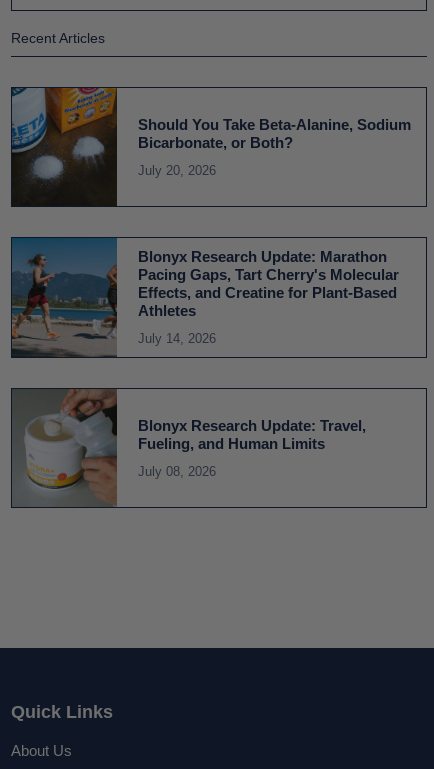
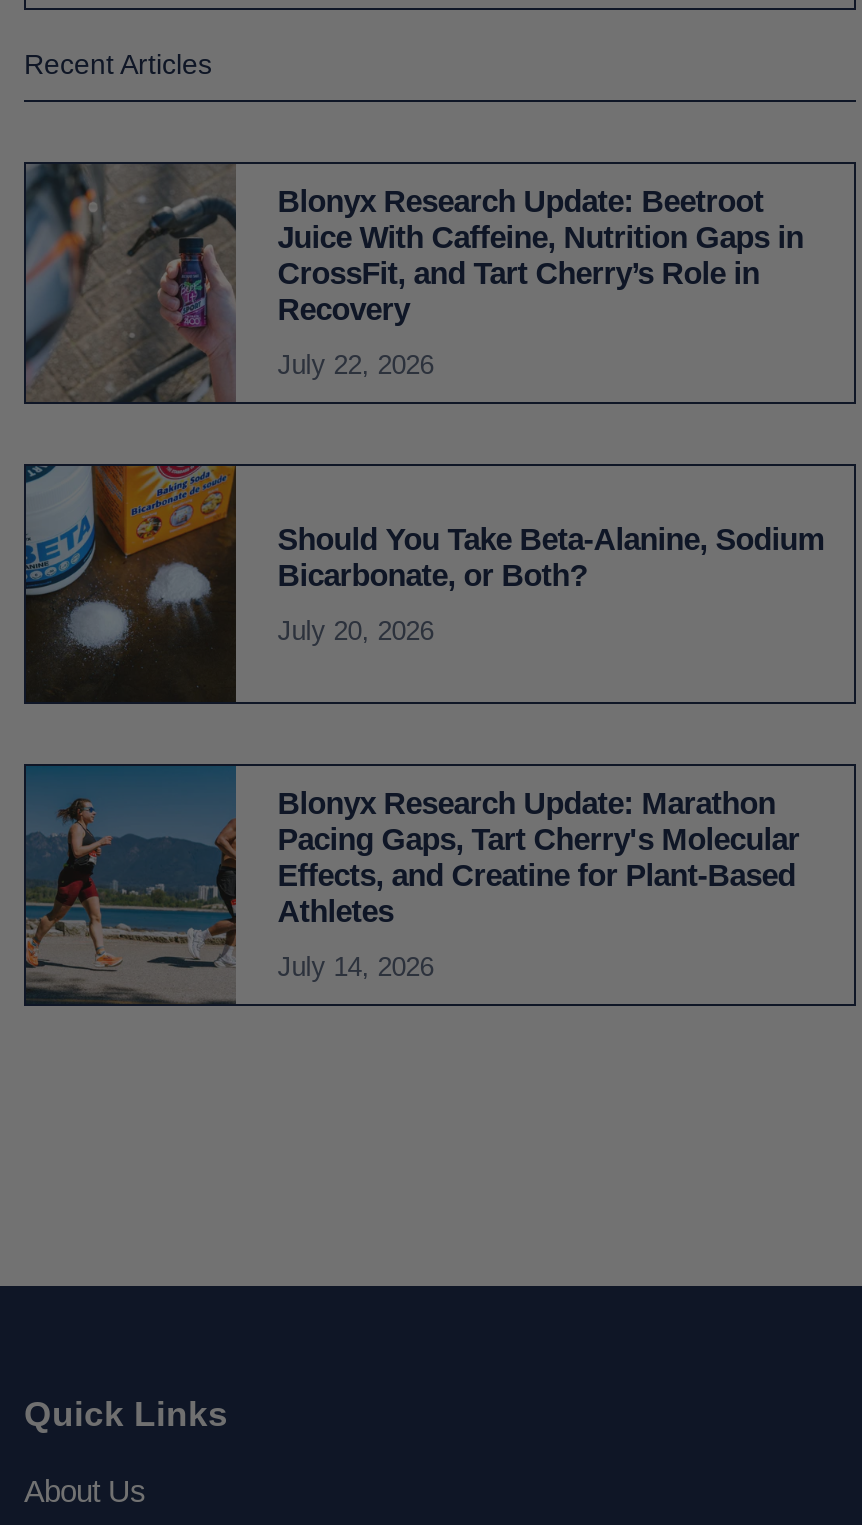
none -> [24,162,803,404] [image] | Blonyx Research Update: Beetroot | Juice With Caffeine, Nutrition Gaps in | CrossFit, and Tart Cherry’s Role in | Recovery | July 22, 2026
moved [10,86,411,346] -> [22,462,823,982]: [image] | Should You Take Beta-Alanine, Sodium | Bicarbonate, or Both? | ... | Athletes | July 14, 2026
[11,388,366,508] [image] | Blonyx Research Update: Travel, | Fueling, and Human Limits | July 08, 2026 -> none

